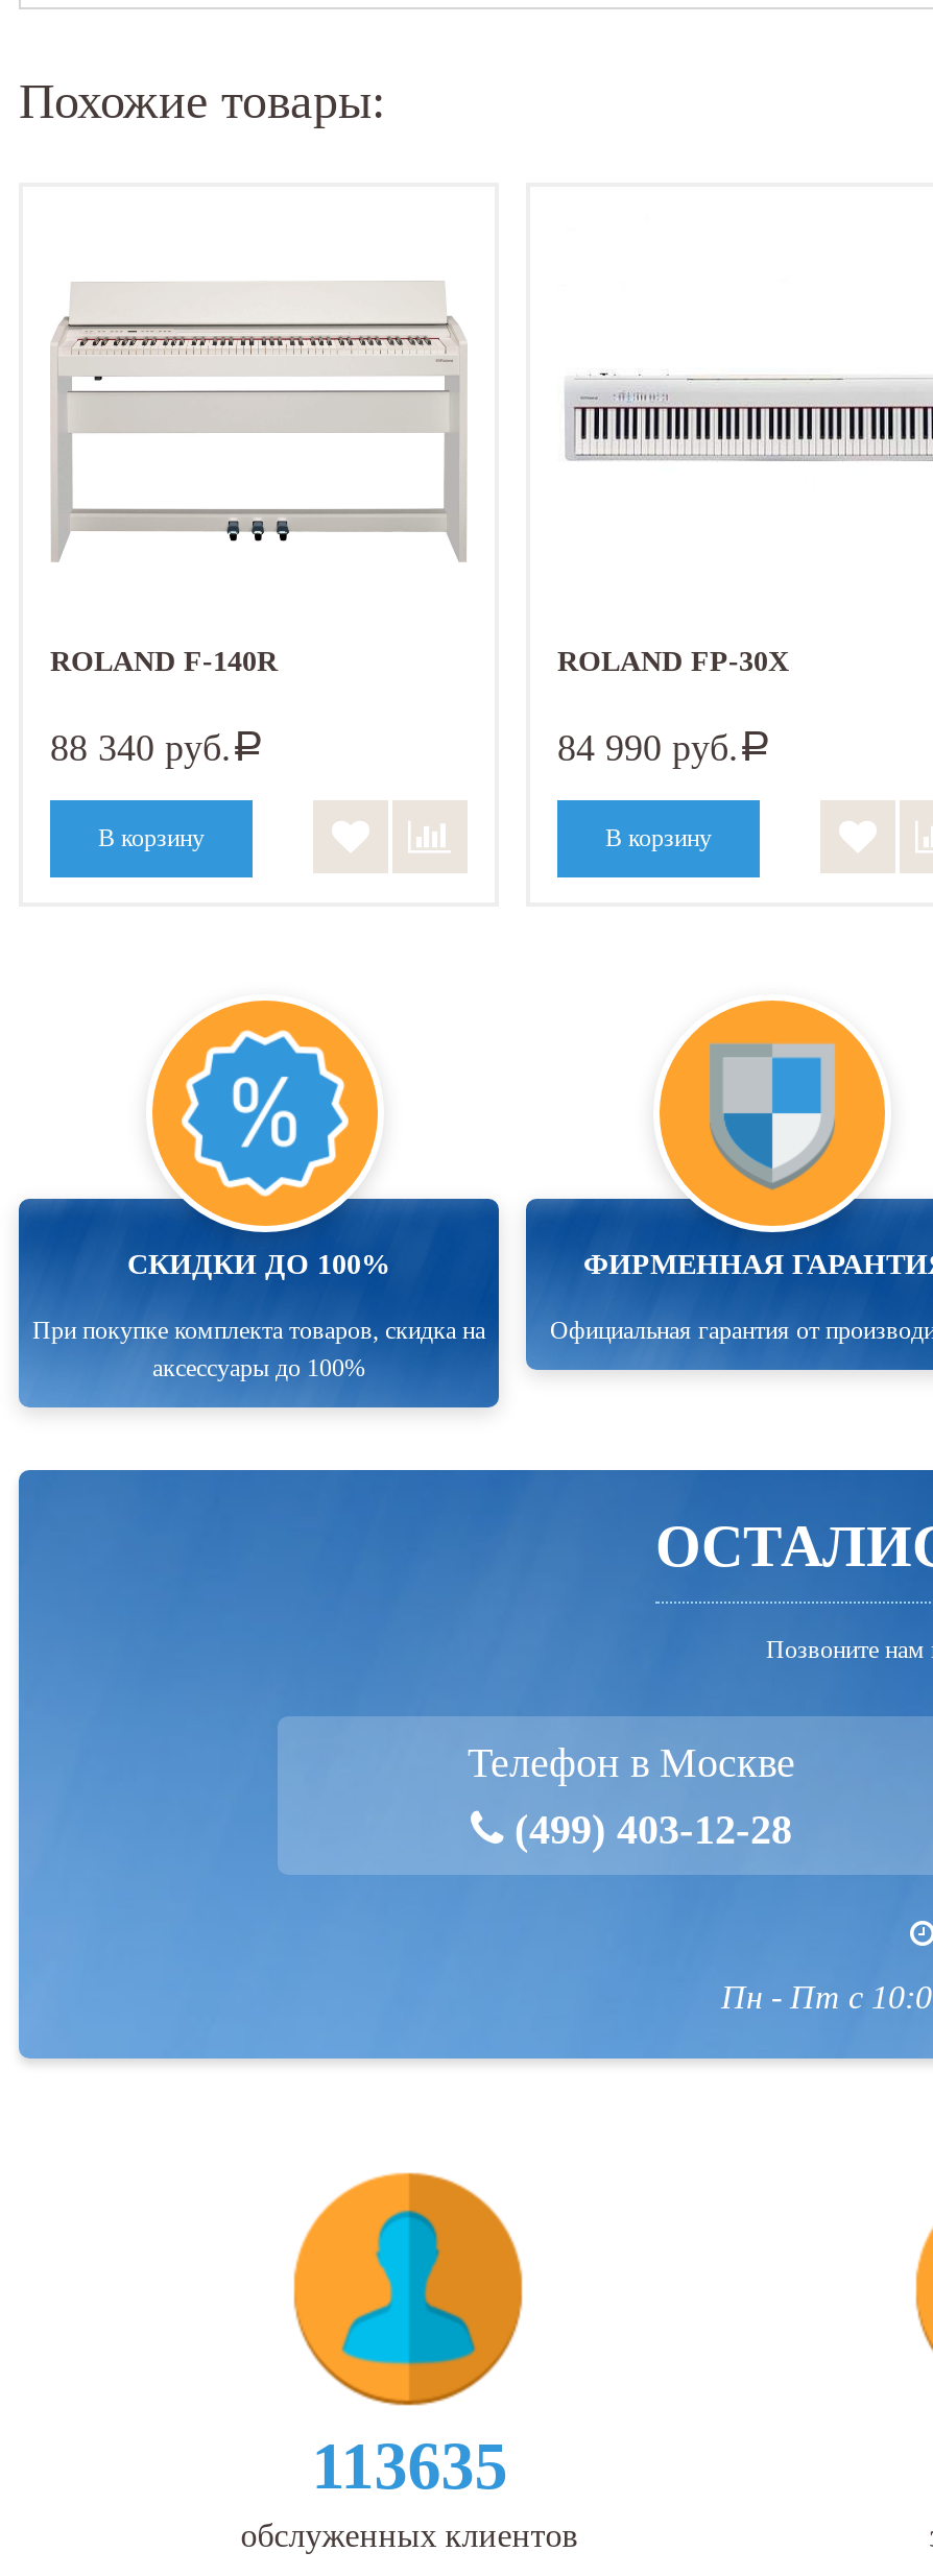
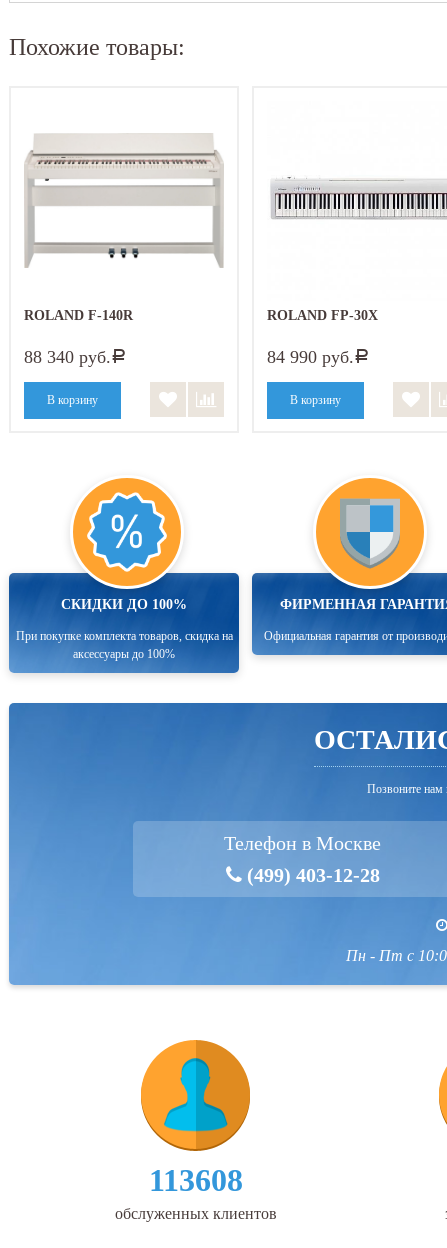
[311,2428,508,2504] 113635 -> [149,1162,243,1198] 113608

